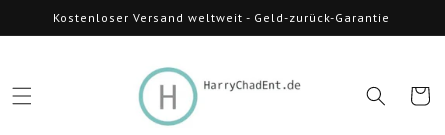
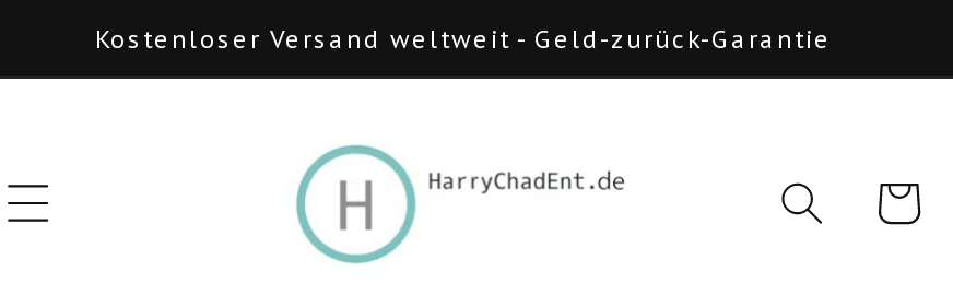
[138,72,179,126] [image] -> [284,168,374,267] [image]

